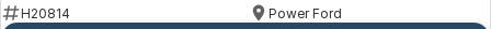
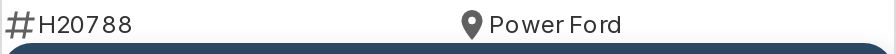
[21,5,70,21] H20814 -> [38,9,134,39] H20788

